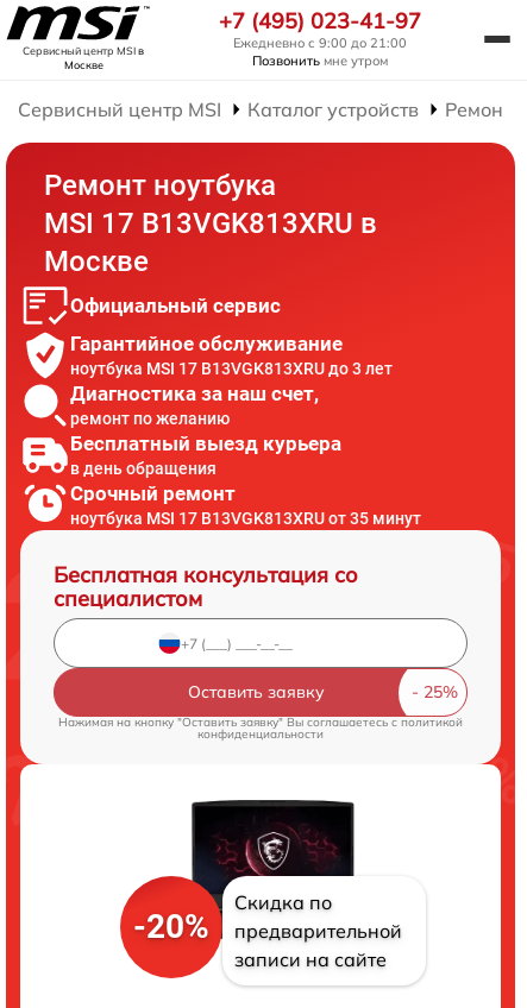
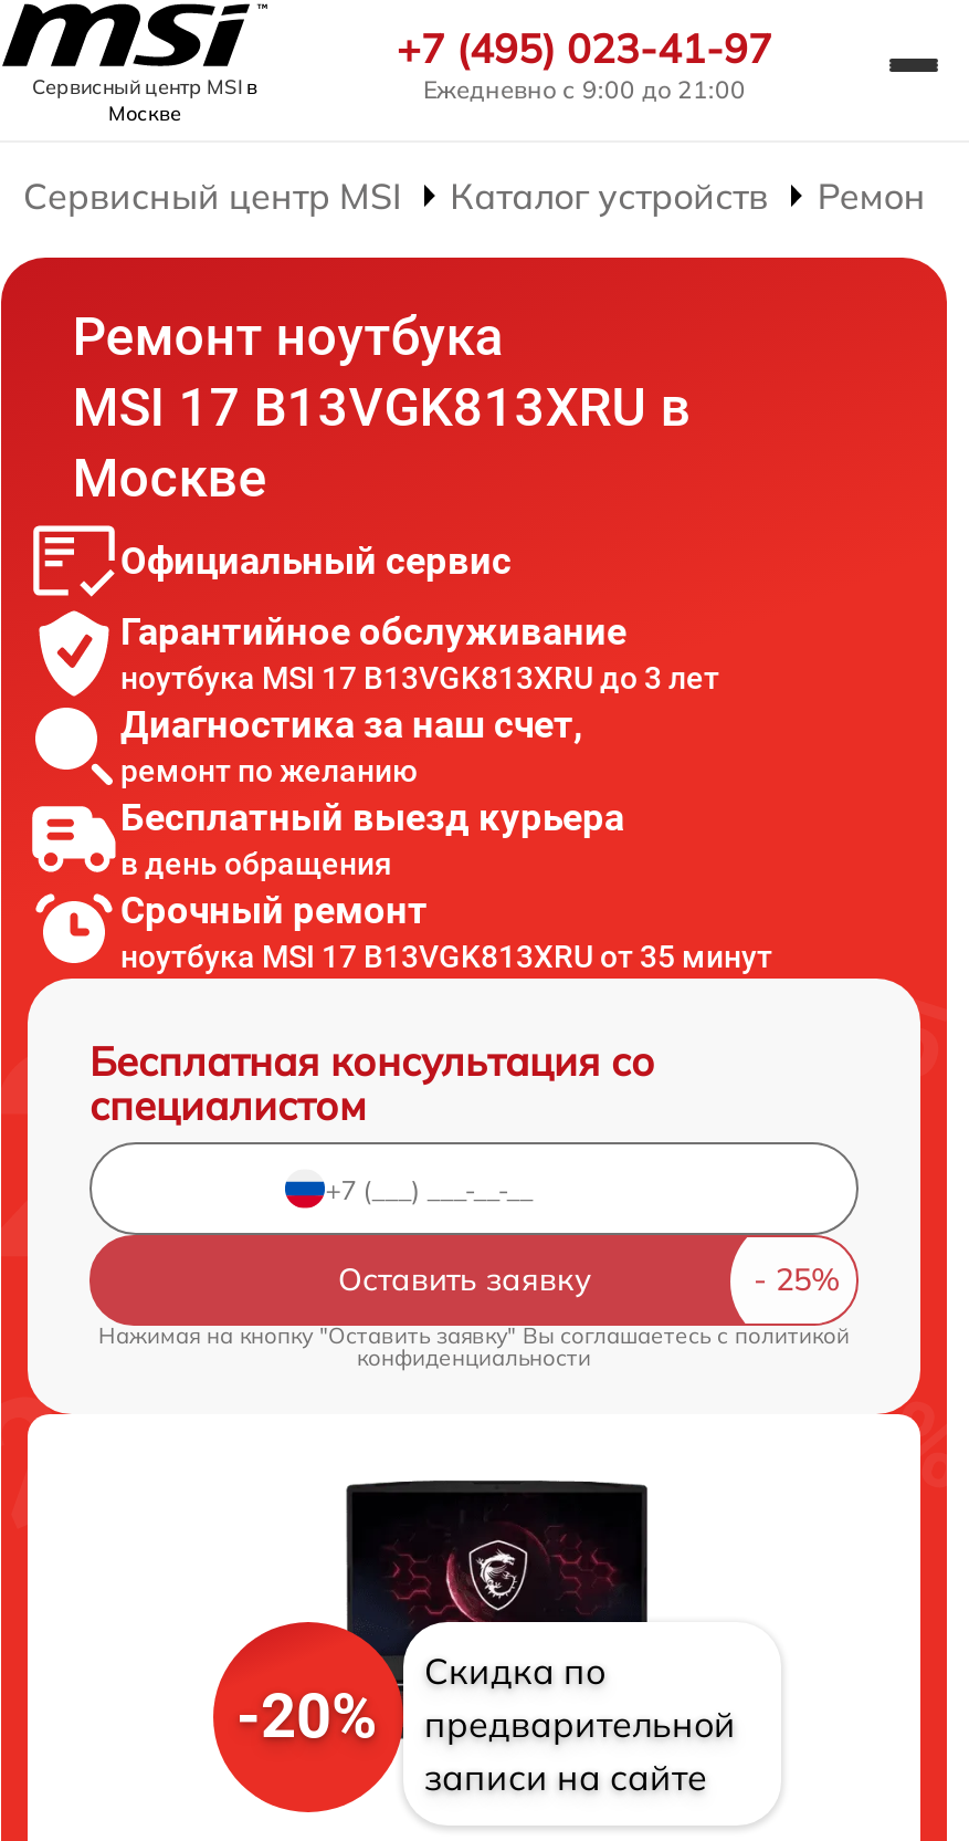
[252,52,388,68] Позвонить мне утром -> none

